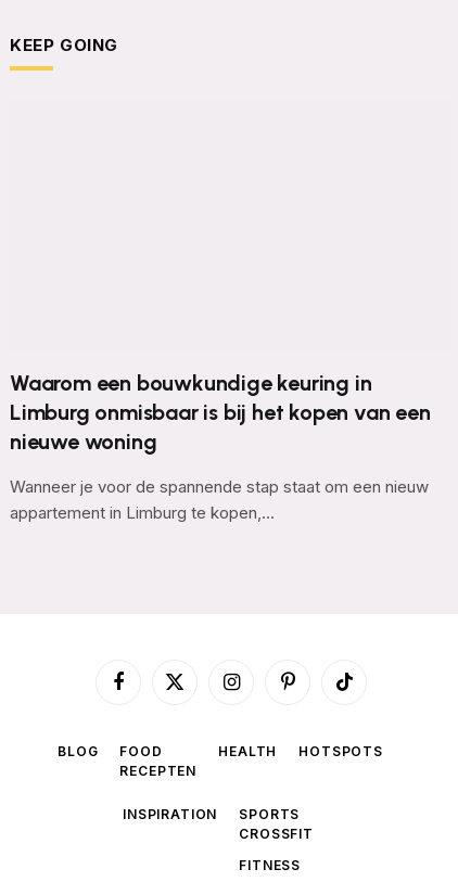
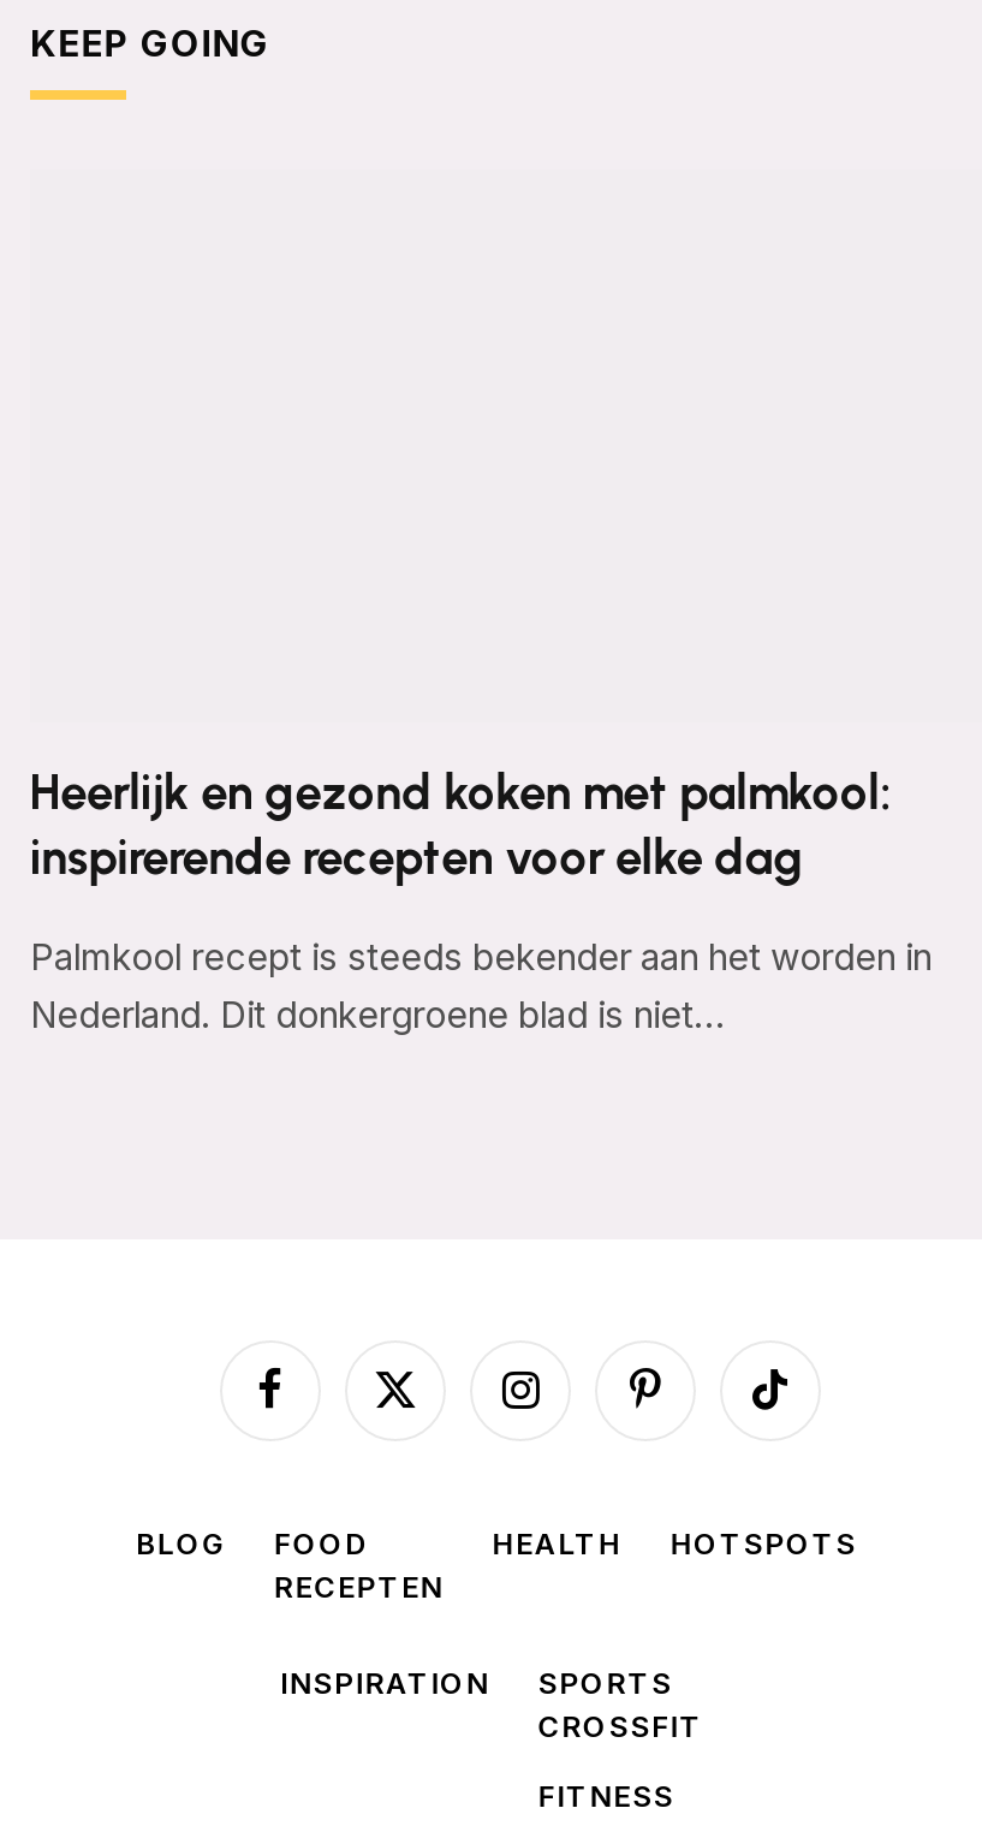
[10,370,430,454] Waarom een bouwkundige keuring in | Limburg onmisbaar is bij het kopen van een | nieuwe woning -> [30,763,892,885] Heerlijk en gezond koken met palmkool: | inspirerende recepten voor elke dag
[10,476,429,523] Wanneer je voor de spannende stap staat om een nieuw | appartement in Limburg te kopen,… -> [30,933,932,1037] Palmkool recept is steeds bekender aan het worden in | Nederland. Dit donkergroene blad is niet…

